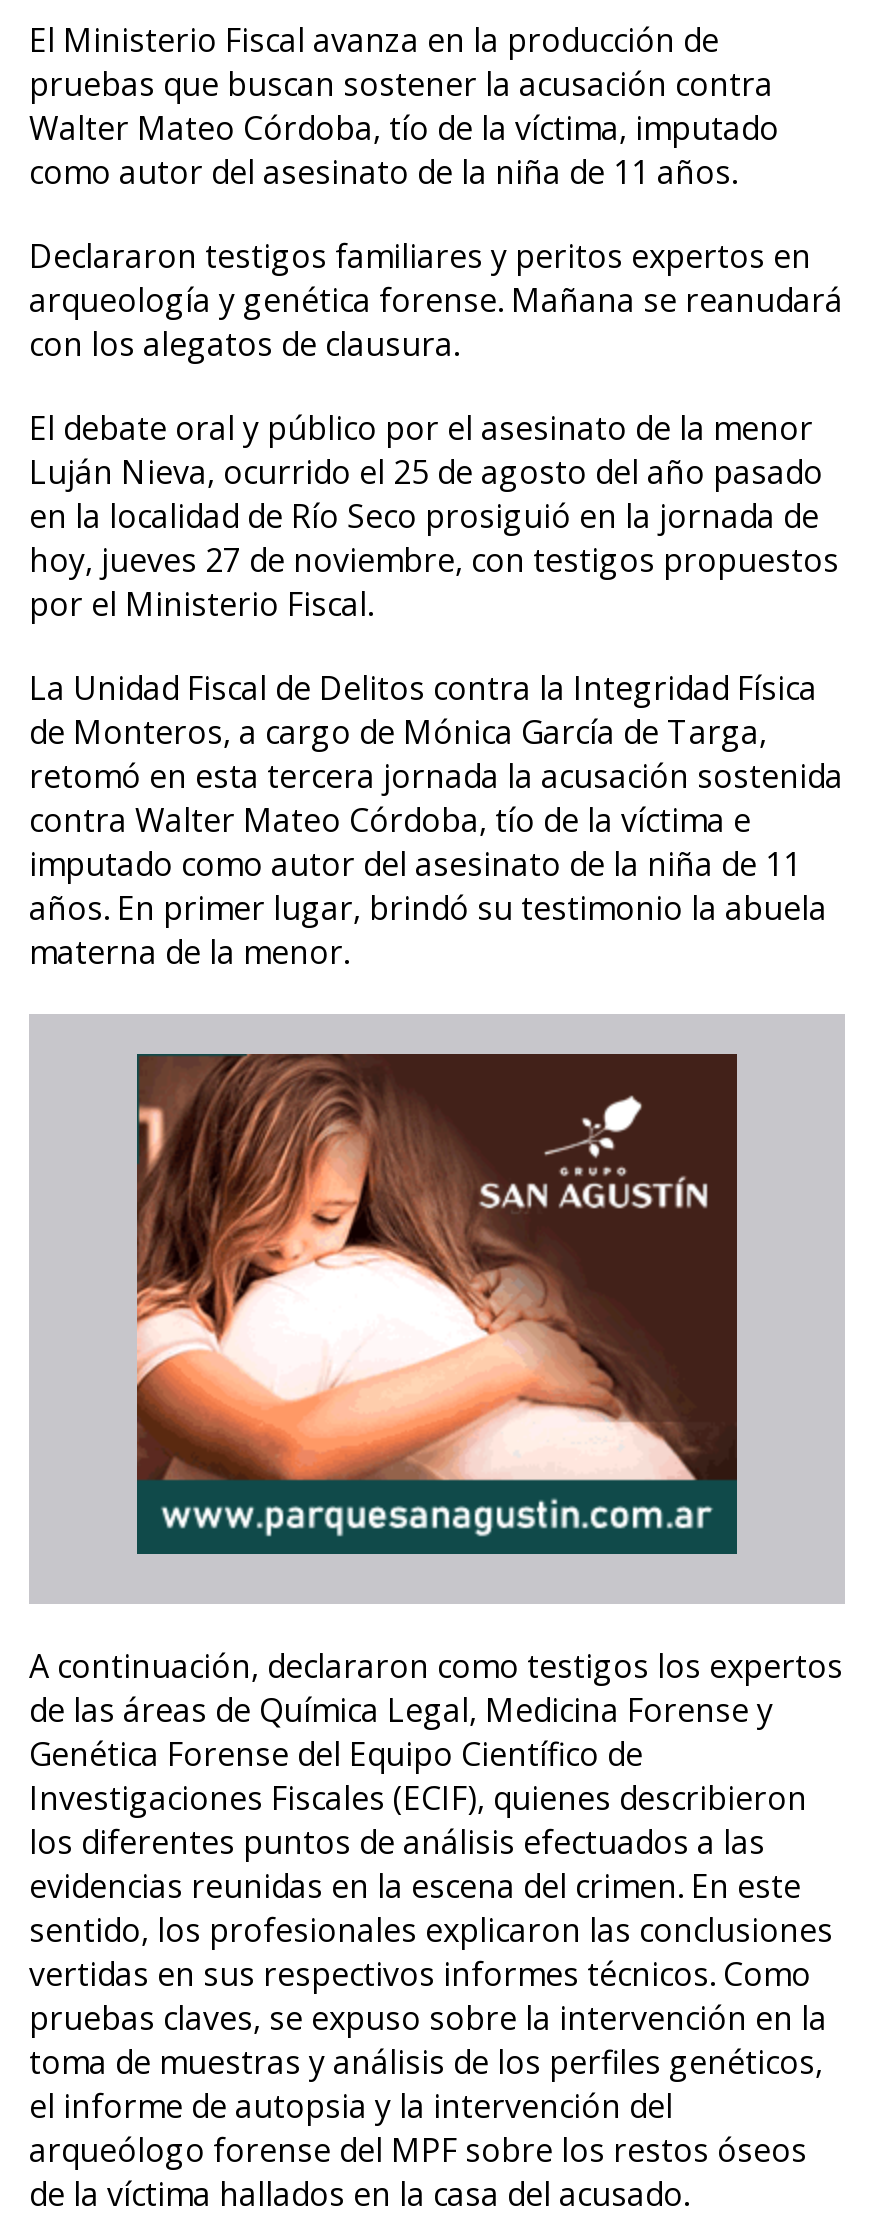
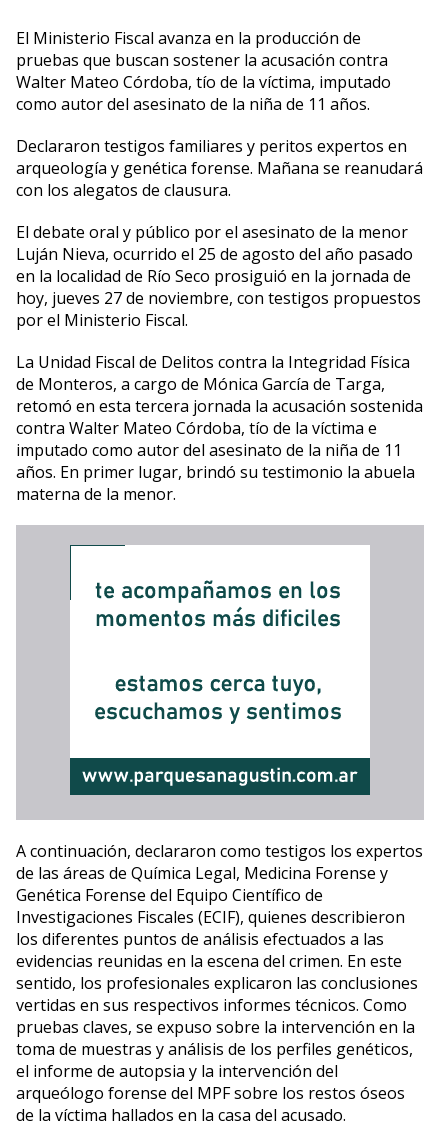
[135,1052,739,1482] [image] -> [69,544,371,759] [image]

